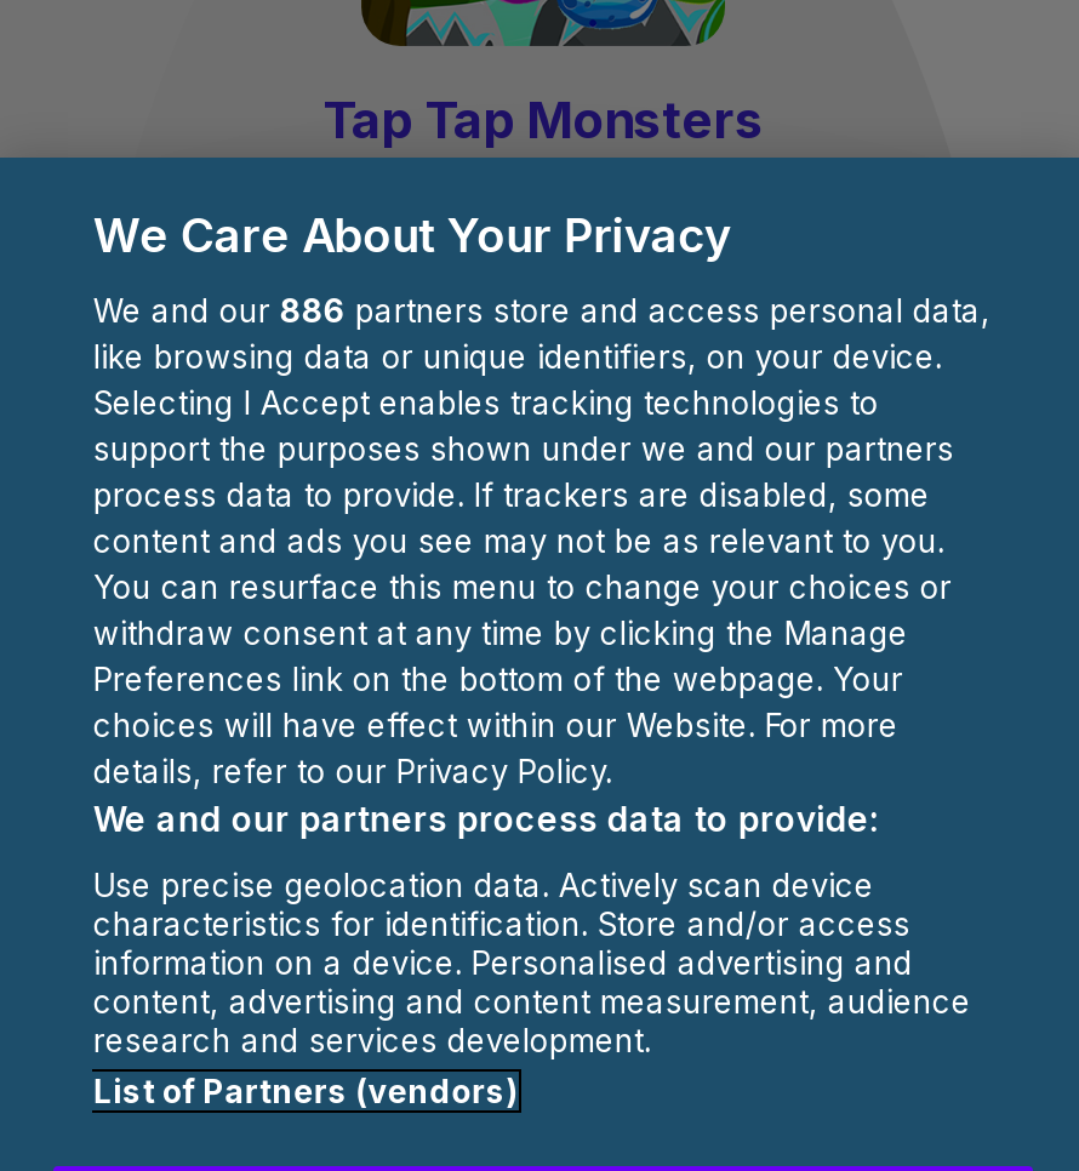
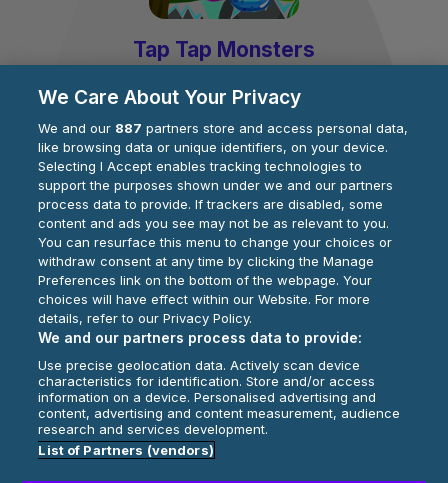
[93,291,990,330] We and our 886 partners store and access personal data, -> [38,120,408,136] We and our 887 partners store and access personal data,

